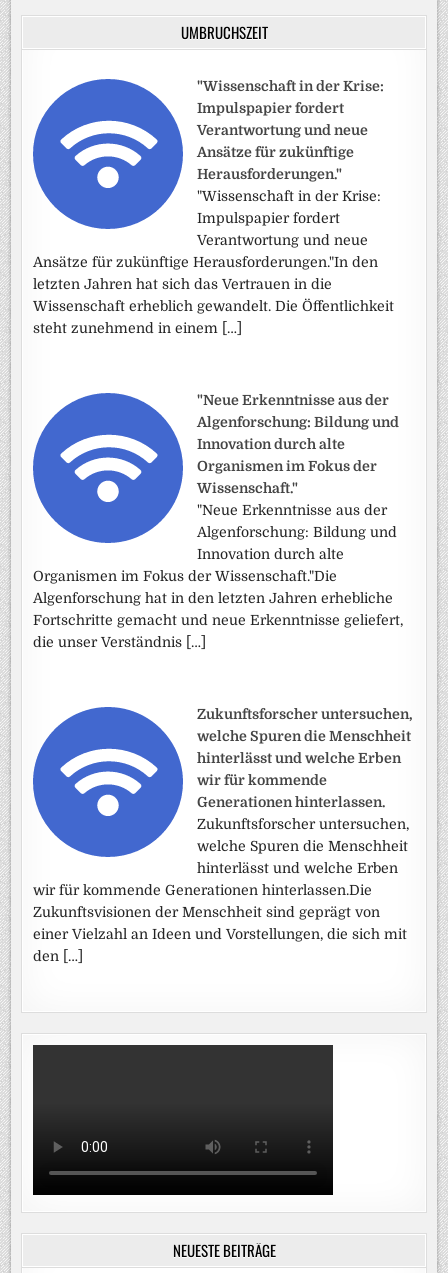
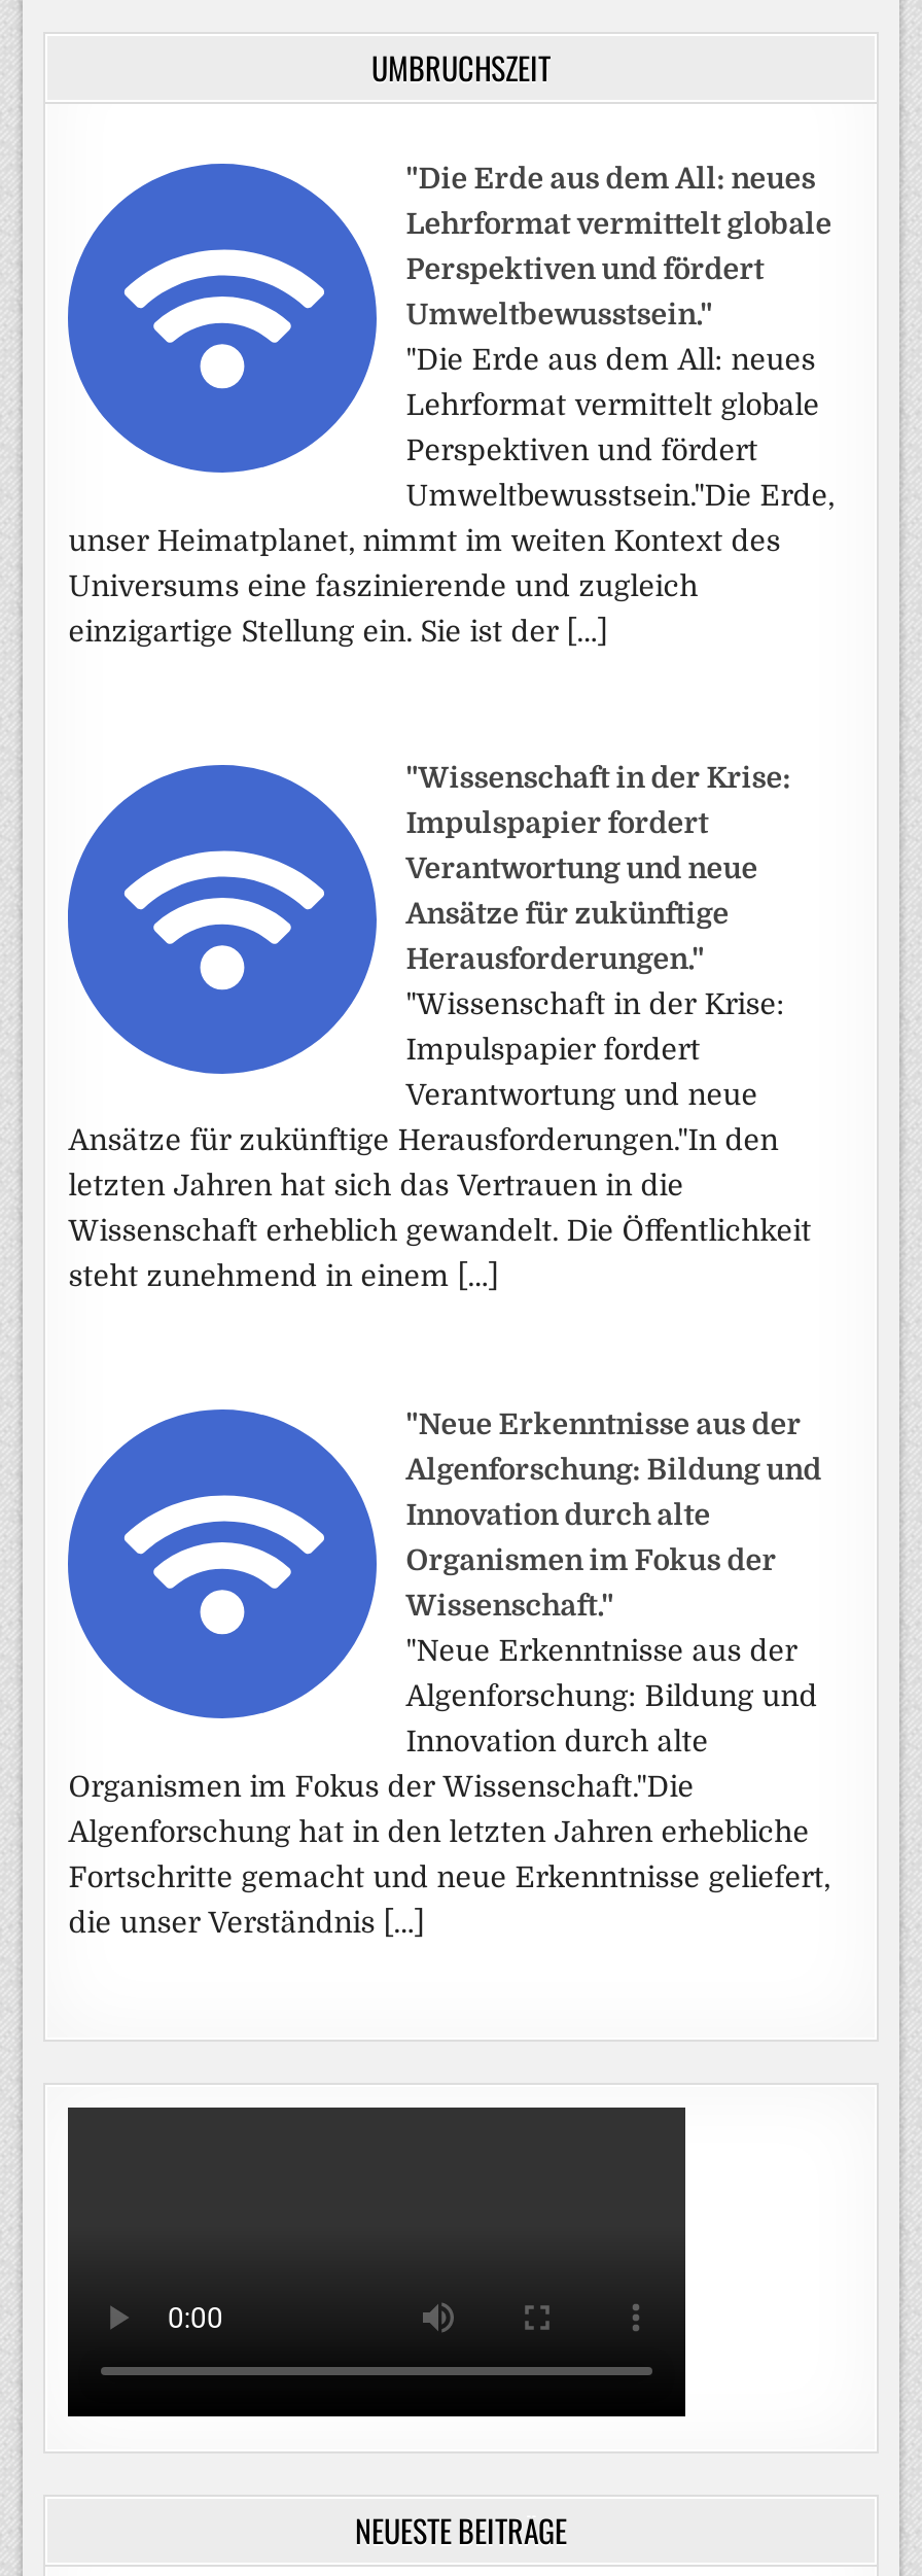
none -> [68,161,834,647] "Die Erde aus dem All: neues | Lehrformat vermittelt globale | Perspektiven und fördert | Umweltbewusstsein." | "Die Erde aus dem All: neues | Lehrformat vermittelt globale | Perspektiven und fördert | Umweltbewusstsein."Die Erde, | unser Heimatplanet, nimmt im weiten Kontext des | Universums eine faszinierende und zugleich | einzigartige Stellung ein. Sie ist der […]
moved [33,78,403,650] -> [68,762,830,1939]: "Wissenschaft in der Krise: | Impulspapier fordert | Verantwortung und neue | ... | Fortschritte gemacht und neue Erkenntnisse geliefert, | die unser Verständnis […]
[33,706,413,964] Zukunftsforscher untersuchen, | welche Spuren die Menschheit | hinterlässt und welche Erben | wir für kommende | Generationen hinterlassen. | Zukunftsforscher untersuchen, | welche Spuren die Menschheit | hinterlässt und welche Erben | wir für kommende Generationen hinterlassen.Die | Zukunftsvisionen der Menschheit sind geprägt von | einer Vielzahl an Ideen und Vorstellungen, die sich mit | den […] -> none

